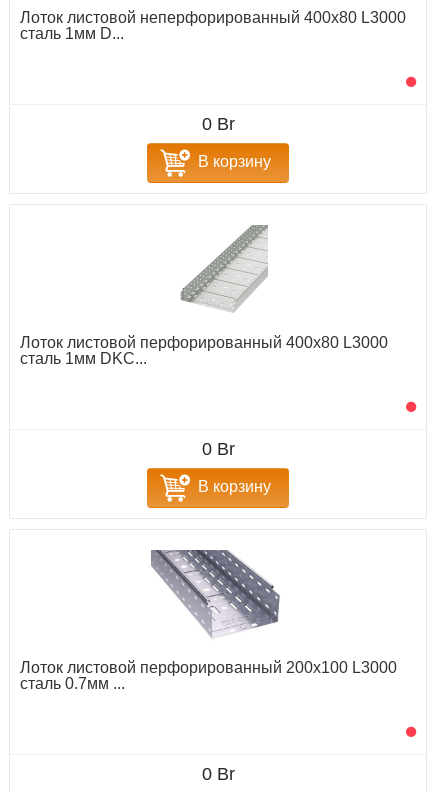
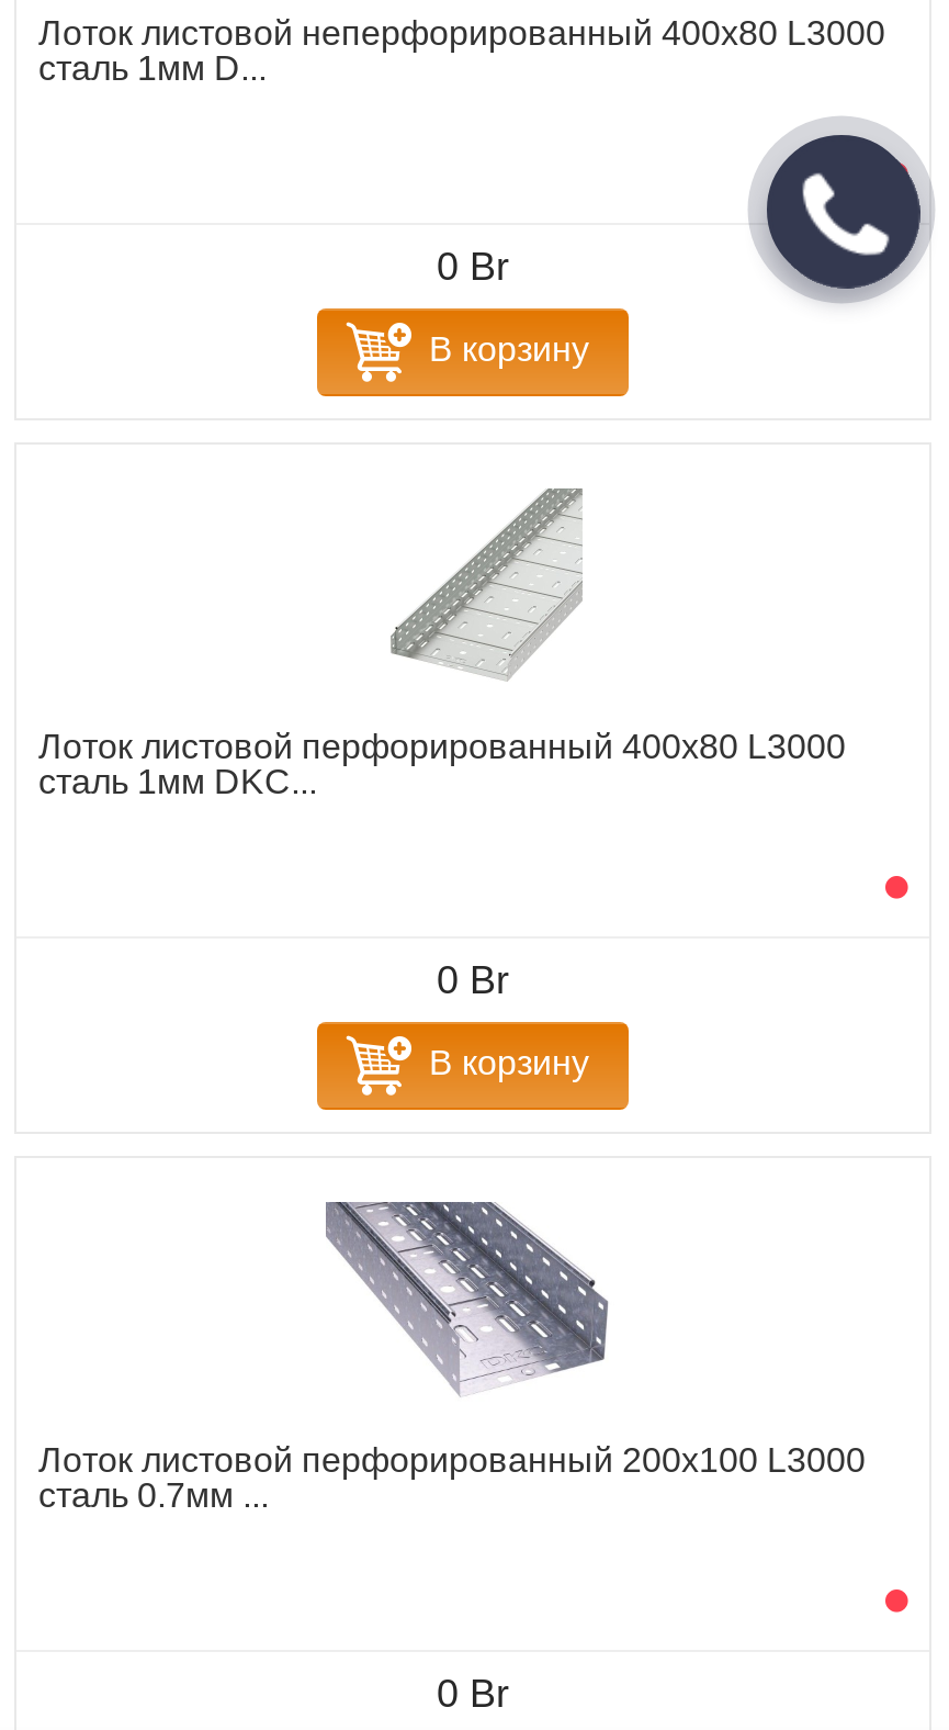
none -> [749,117,934,306] [image]

